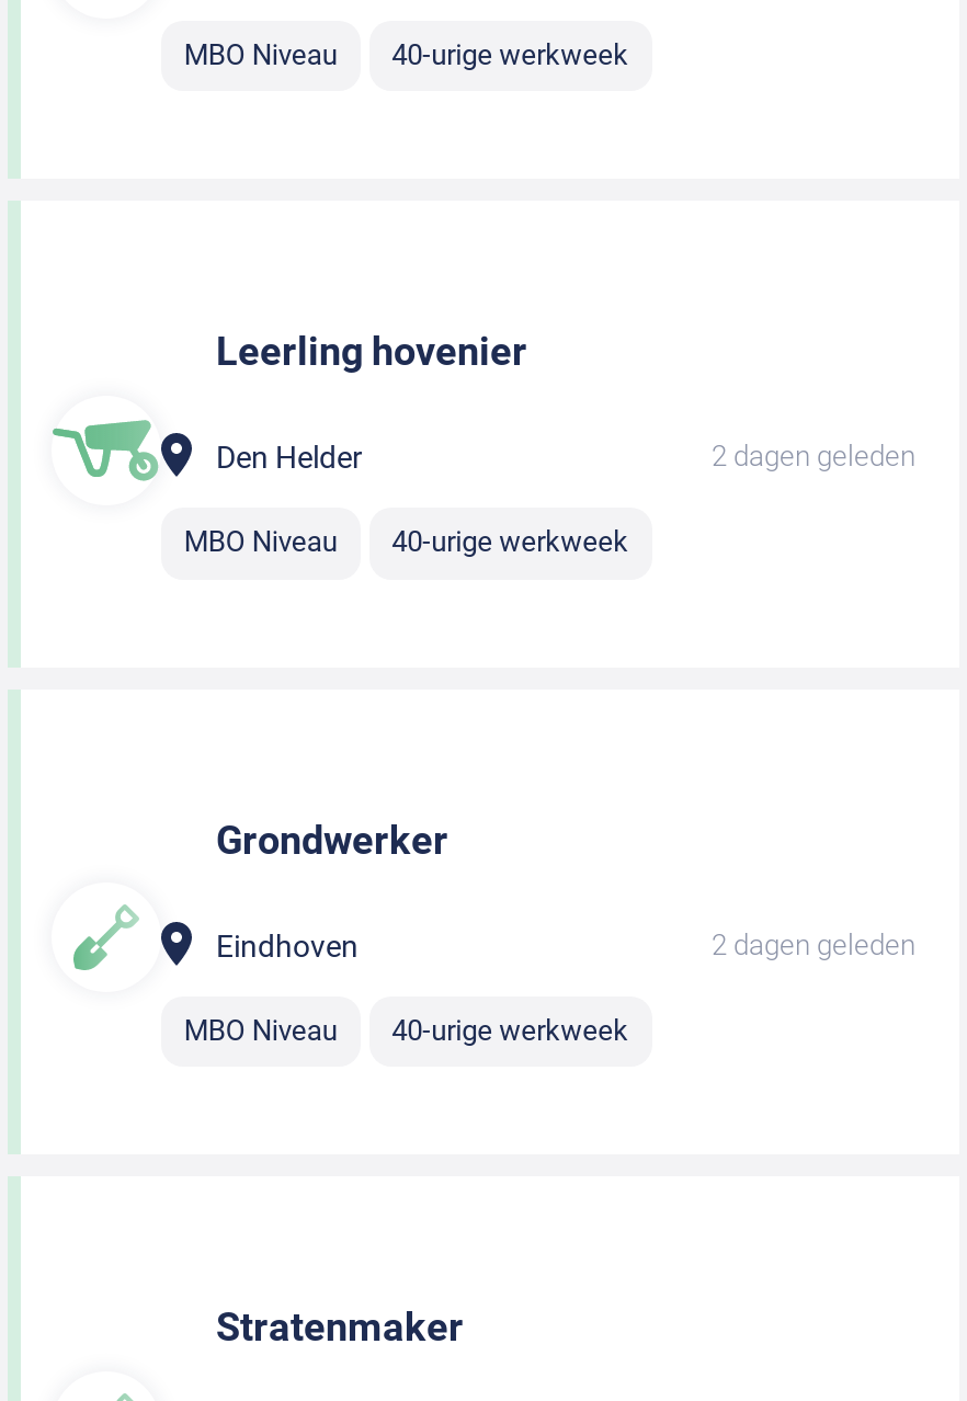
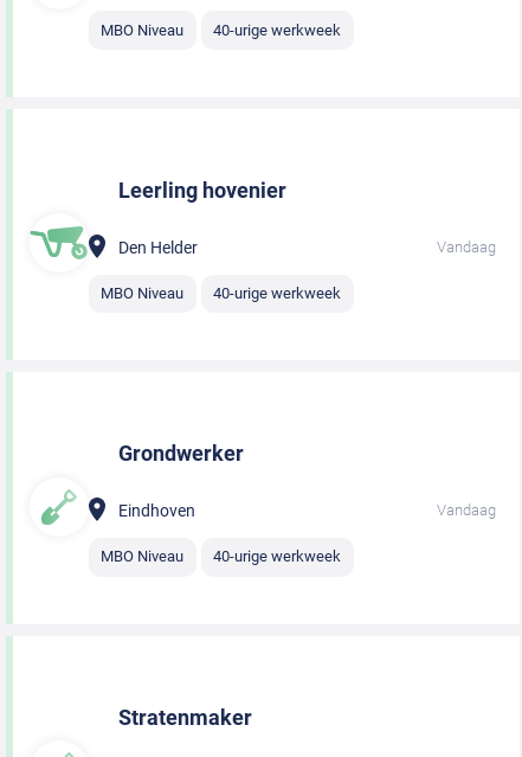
[712,440,915,473] 2 dagen geleden -> [437,238,496,256] Vandaag
[712,928,915,961] 2 dagen geleden -> [437,501,496,519] Vandaag

